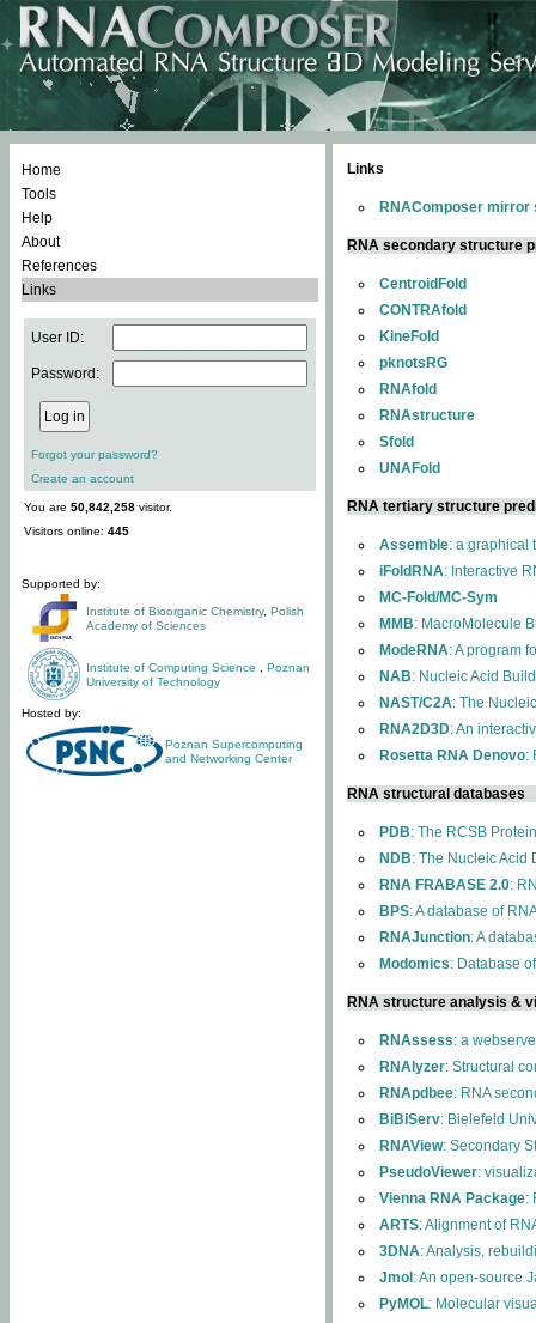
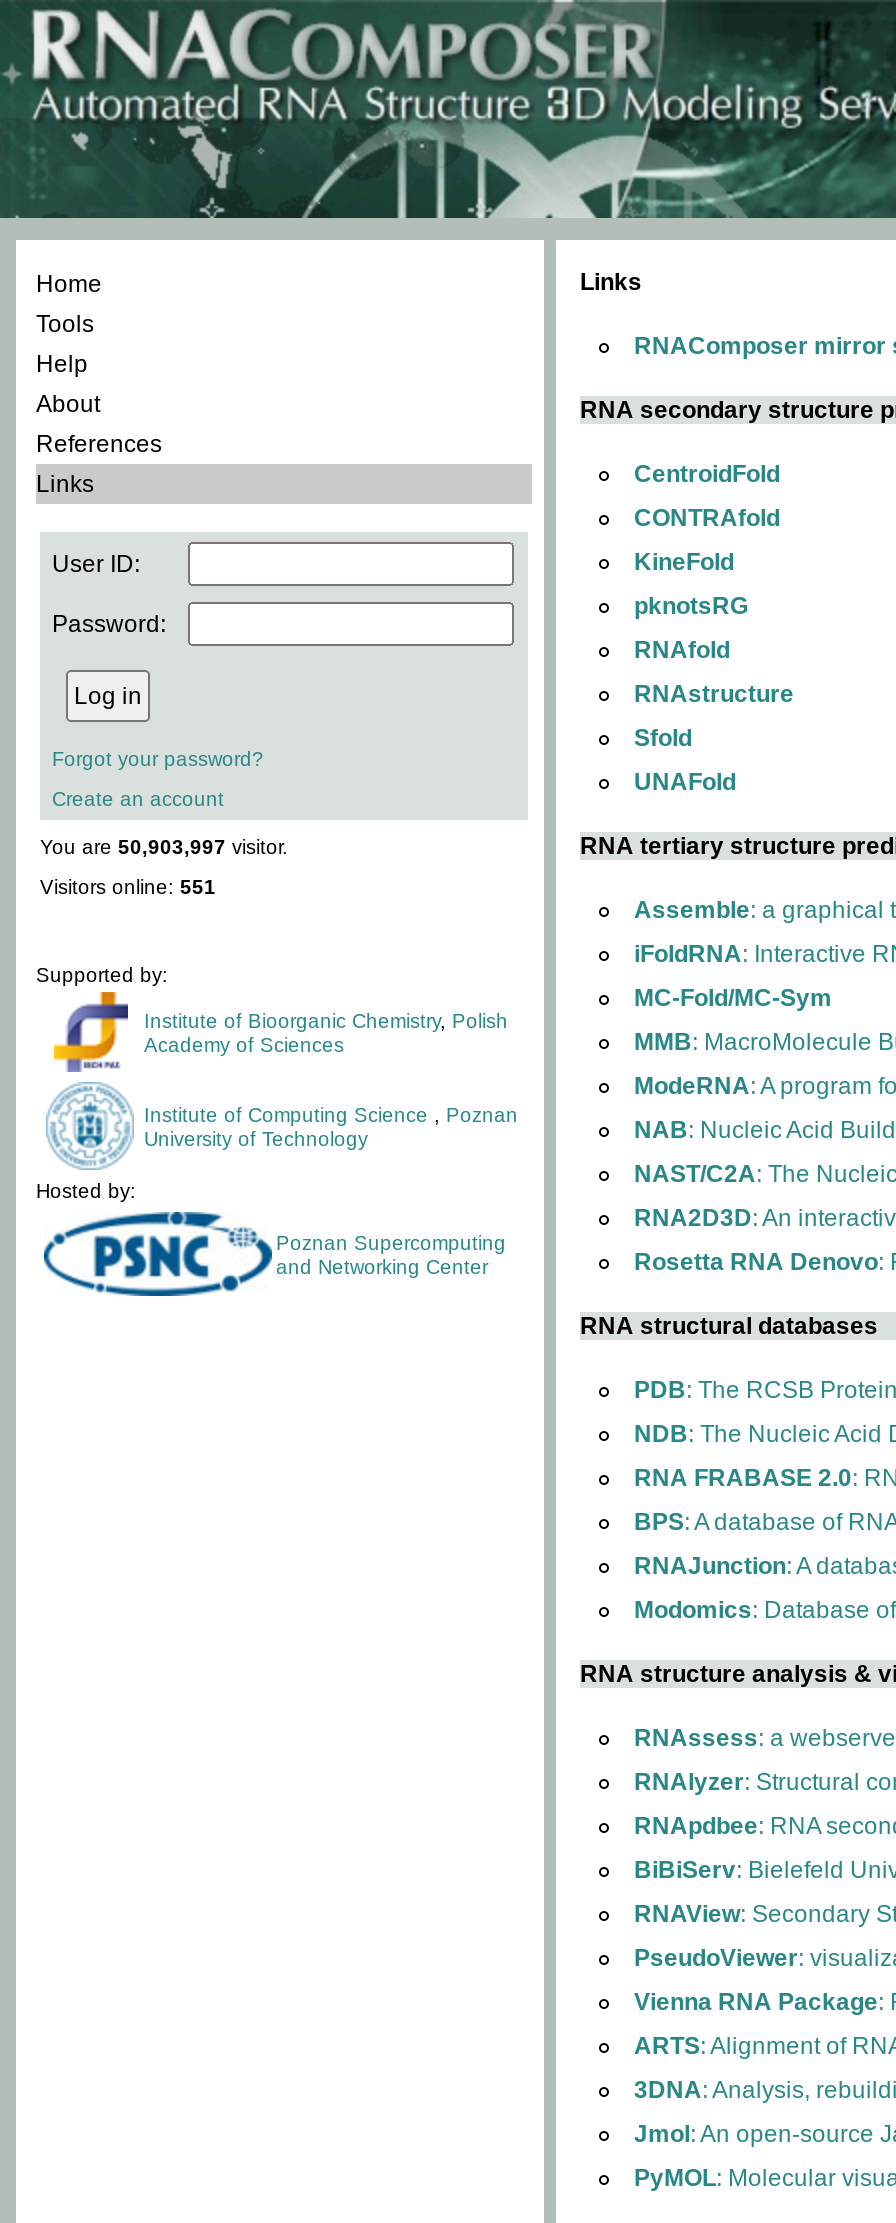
[24,500,172,514] You are 50,842,258 visitor. -> [40,836,288,858] You are 50,903,997 visitor.
[24,524,129,538] Visitors online: 445 -> [40,876,216,898] Visitors online: 551

